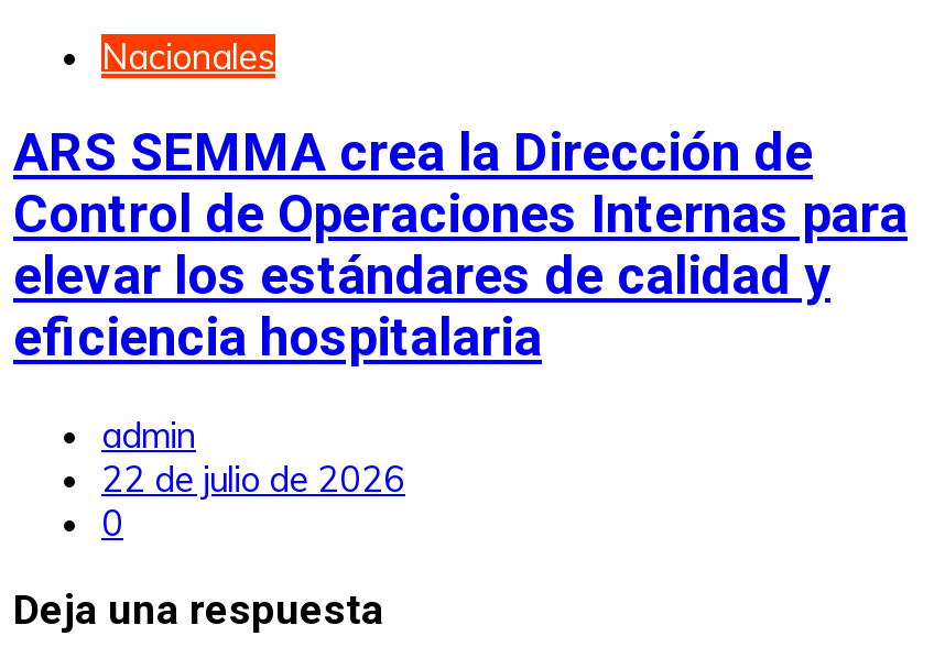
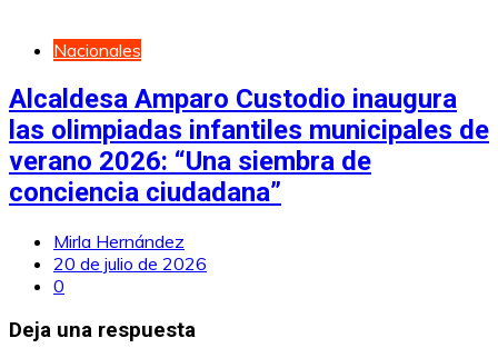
[13,122,908,369] ARS SEMMA crea la Dirección de | Control de Operaciones Internas para | elevar los estándares de calidad y | eficiencia hospitalaria -> [9,83,489,208] Alcaldesa Amparo Custodio inaugura | las olimpiadas infantiles municipales de | verano 2026: “Una siembra de | conciencia ciudadana”
[101,412,405,500] admin | 22 de julio de 2026 -> [53,230,207,275] Mirla Hernández | 20 de julio de 2026

